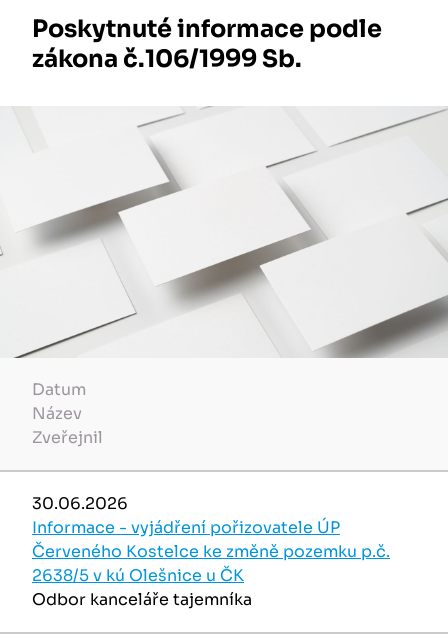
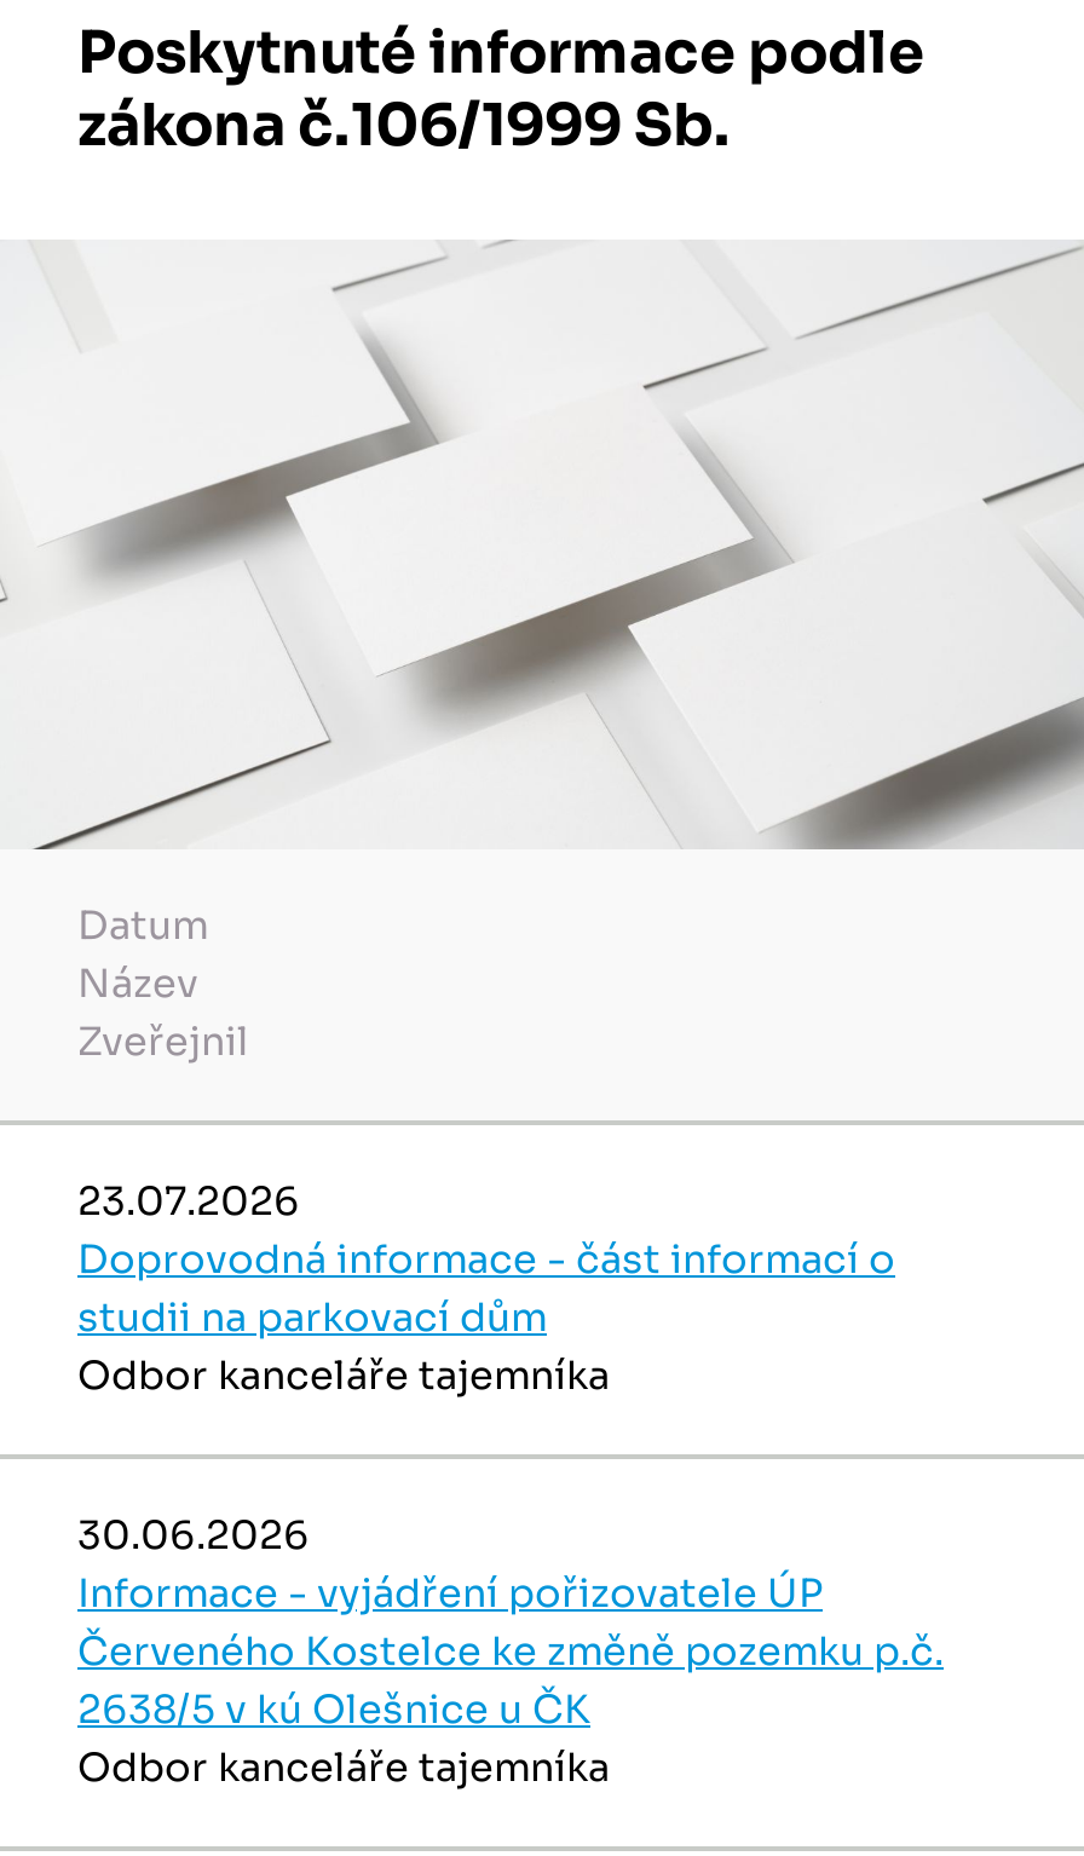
none -> [77,1176,895,1401] 23.07.2026 | Doprovodná informace - část informací o | studii na parkovací dům | Odbor kanceláře tajemníka

